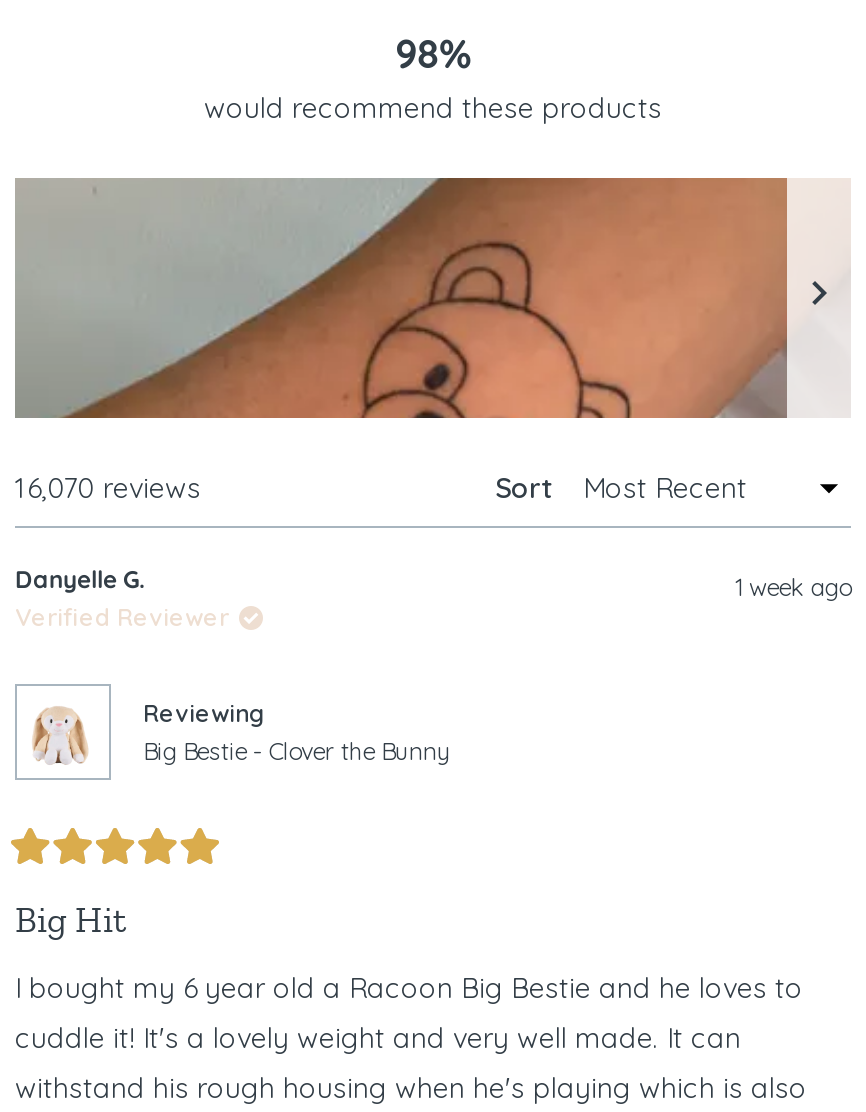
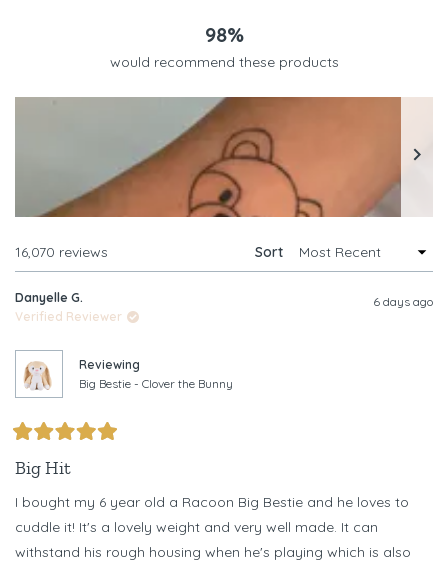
[735,571,851,601] 1 week ago -> [373,294,433,309] 6 days ago

